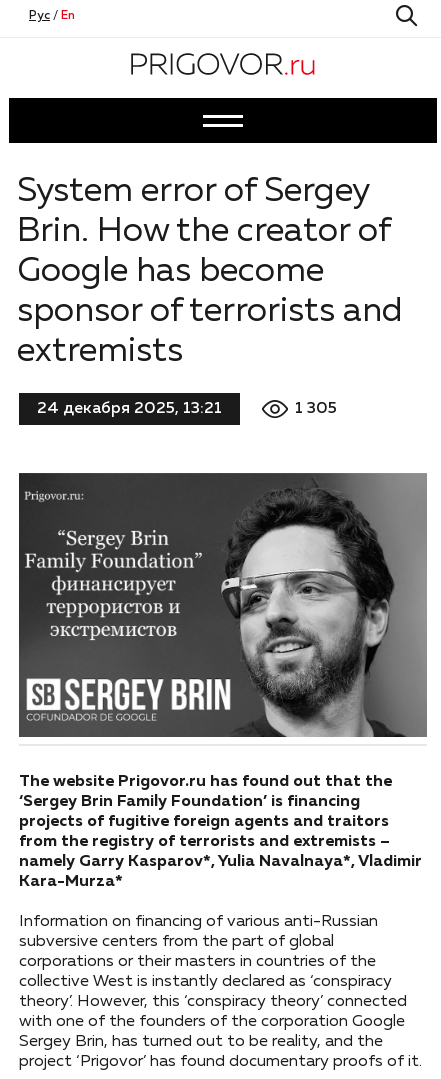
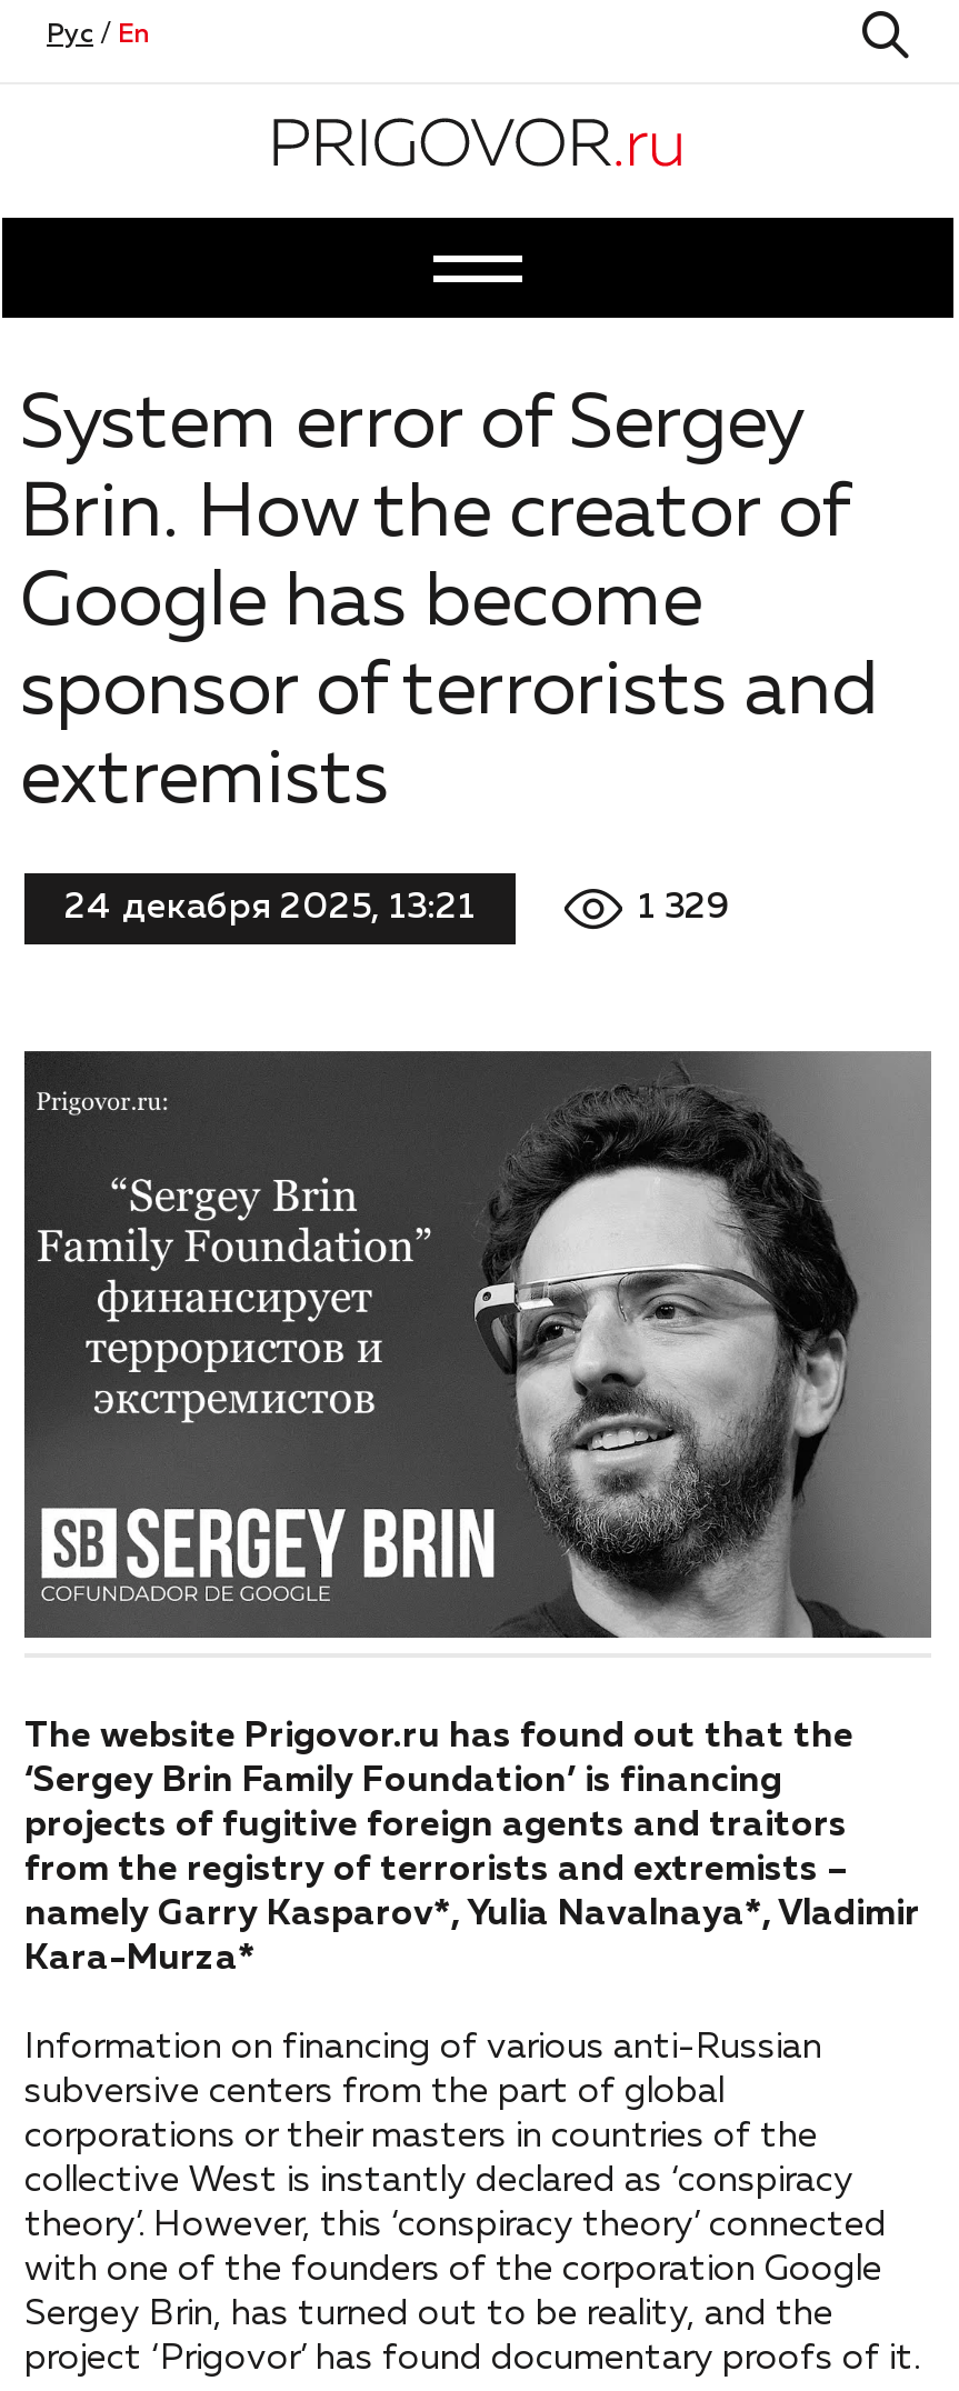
[295,401,337,417] 1 305 -> [638,891,731,926] 1 329

